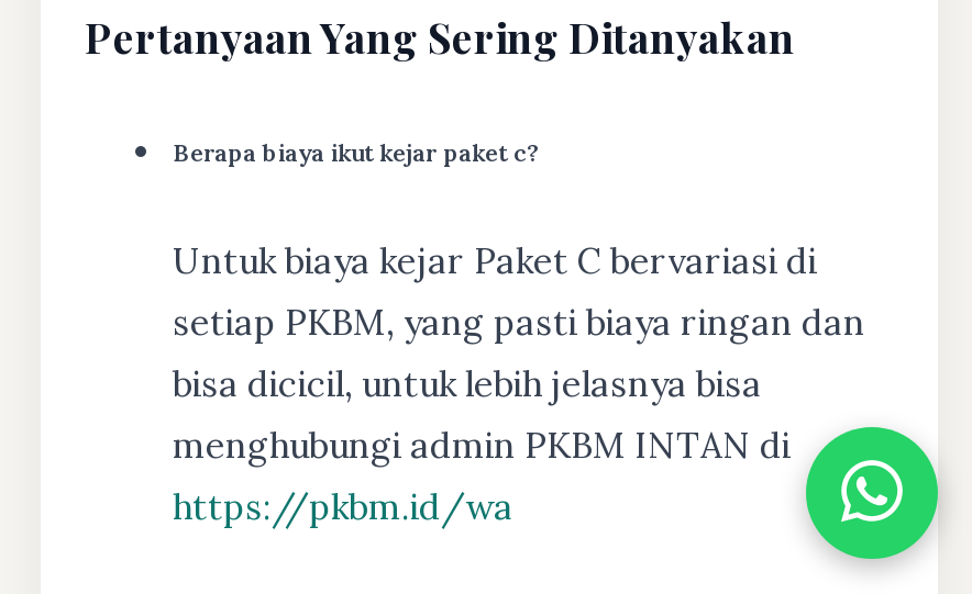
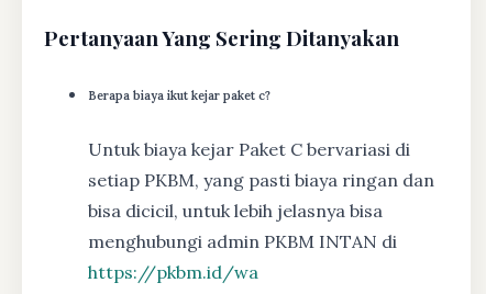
[802,425,942,570] [image] -> none

